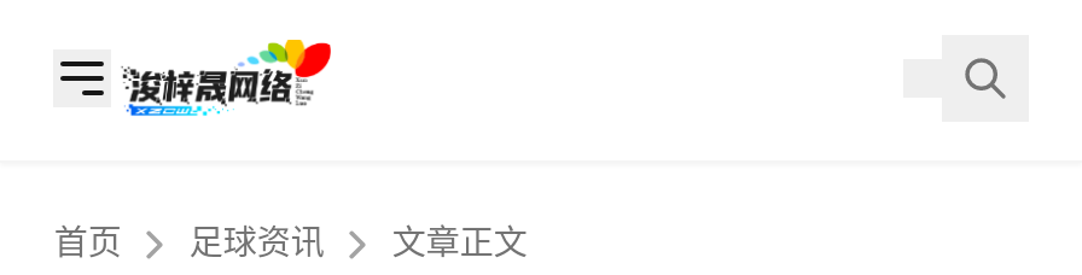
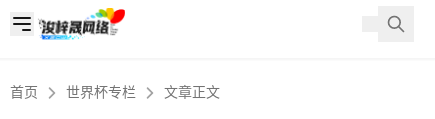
[189,226,325,262] 足球资讯 -> [66,85,136,100] 世界杯专栏

